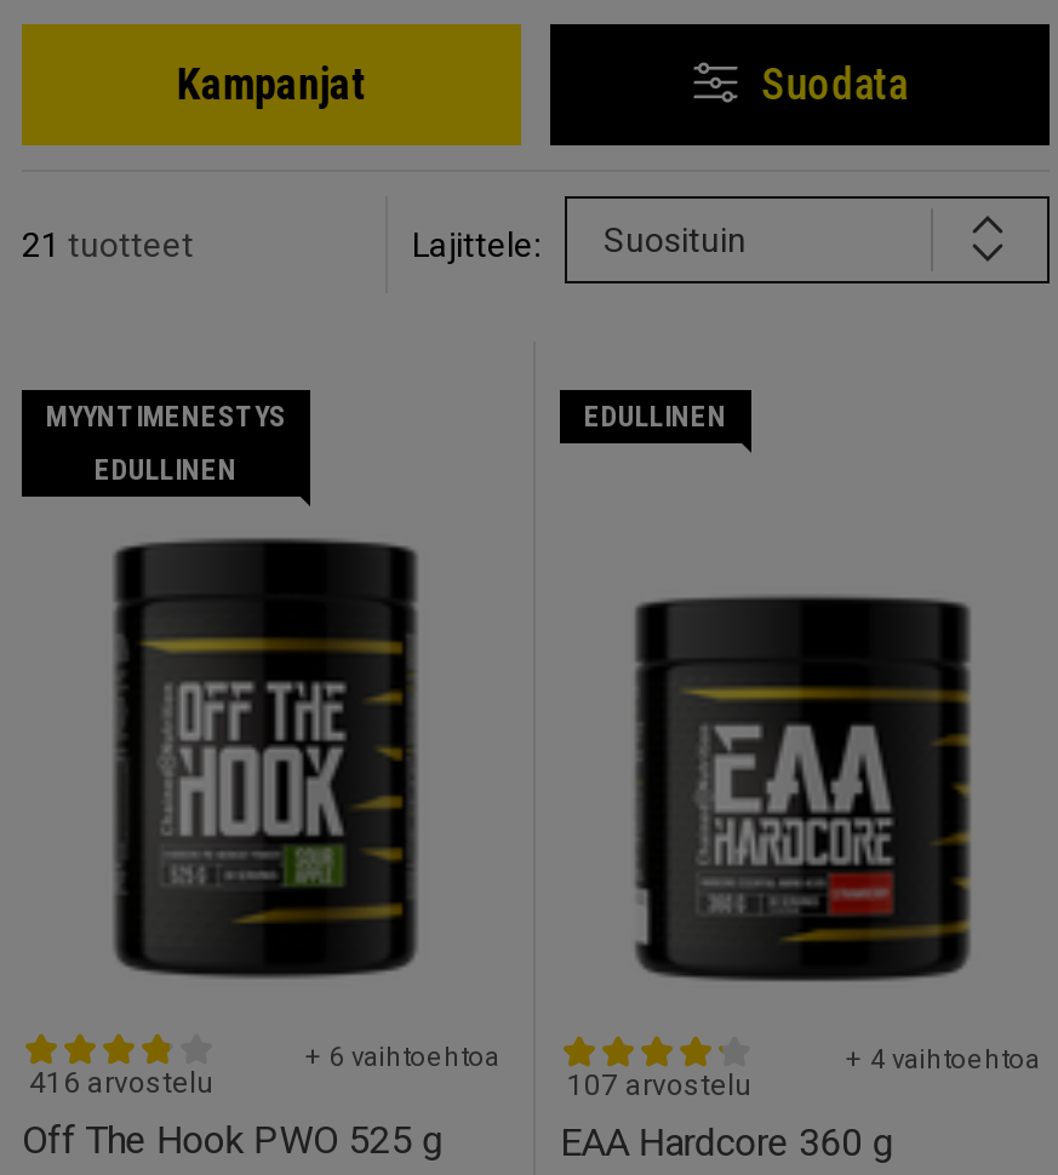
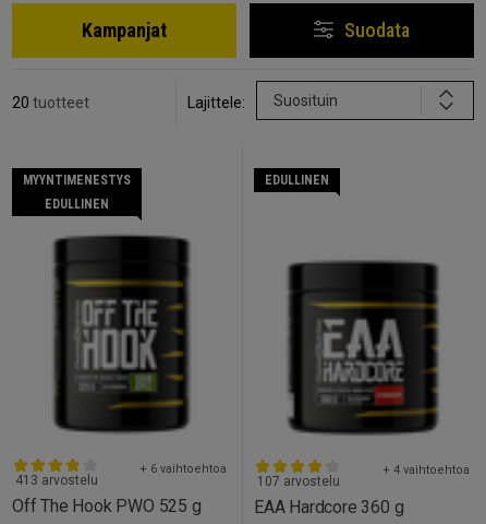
[22,225,194,264] 21 tuotteet -> [12,94,89,111] 20 tuotteet
[29,1065,213,1099] 416 arvostelu -> [15,472,98,488] 413 arvostelu

